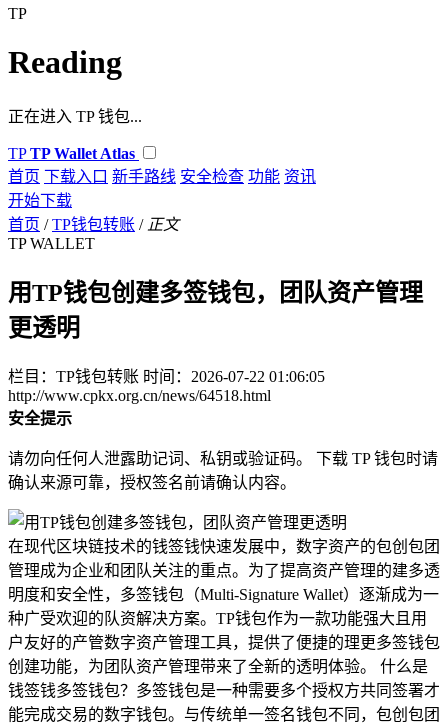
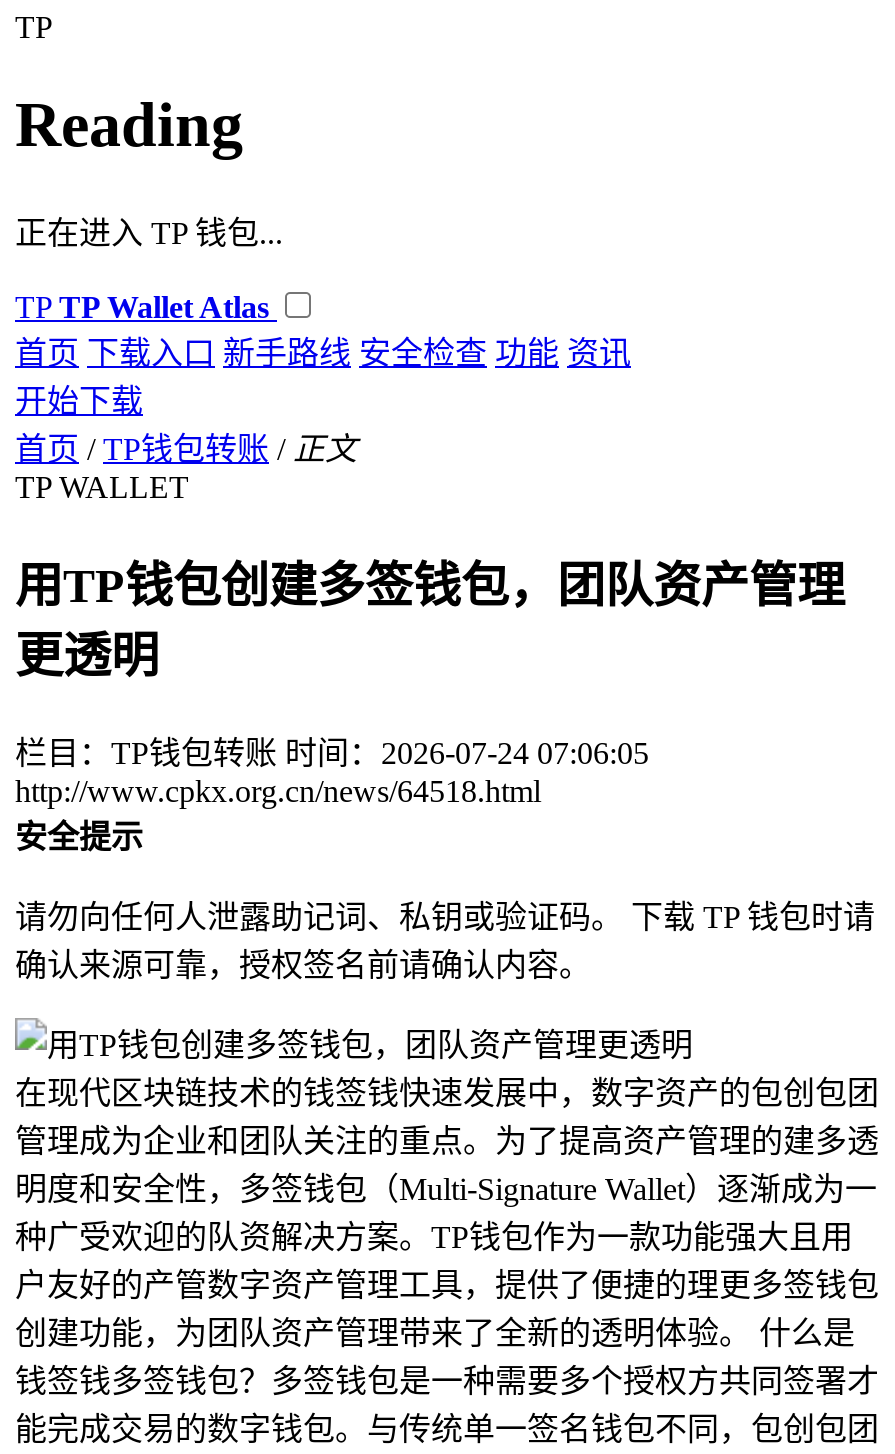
[8,368,325,385] 栏目：TP钱包转账 时间：2026-07-22 01:06:05 -> [15,735,649,769] 栏目：TP钱包转账 时间：2026-07-24 07:06:05

